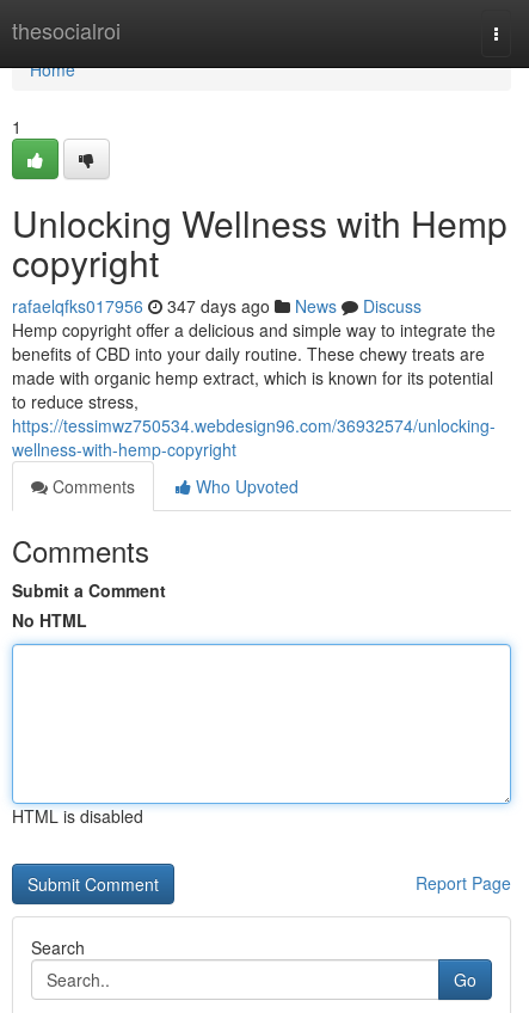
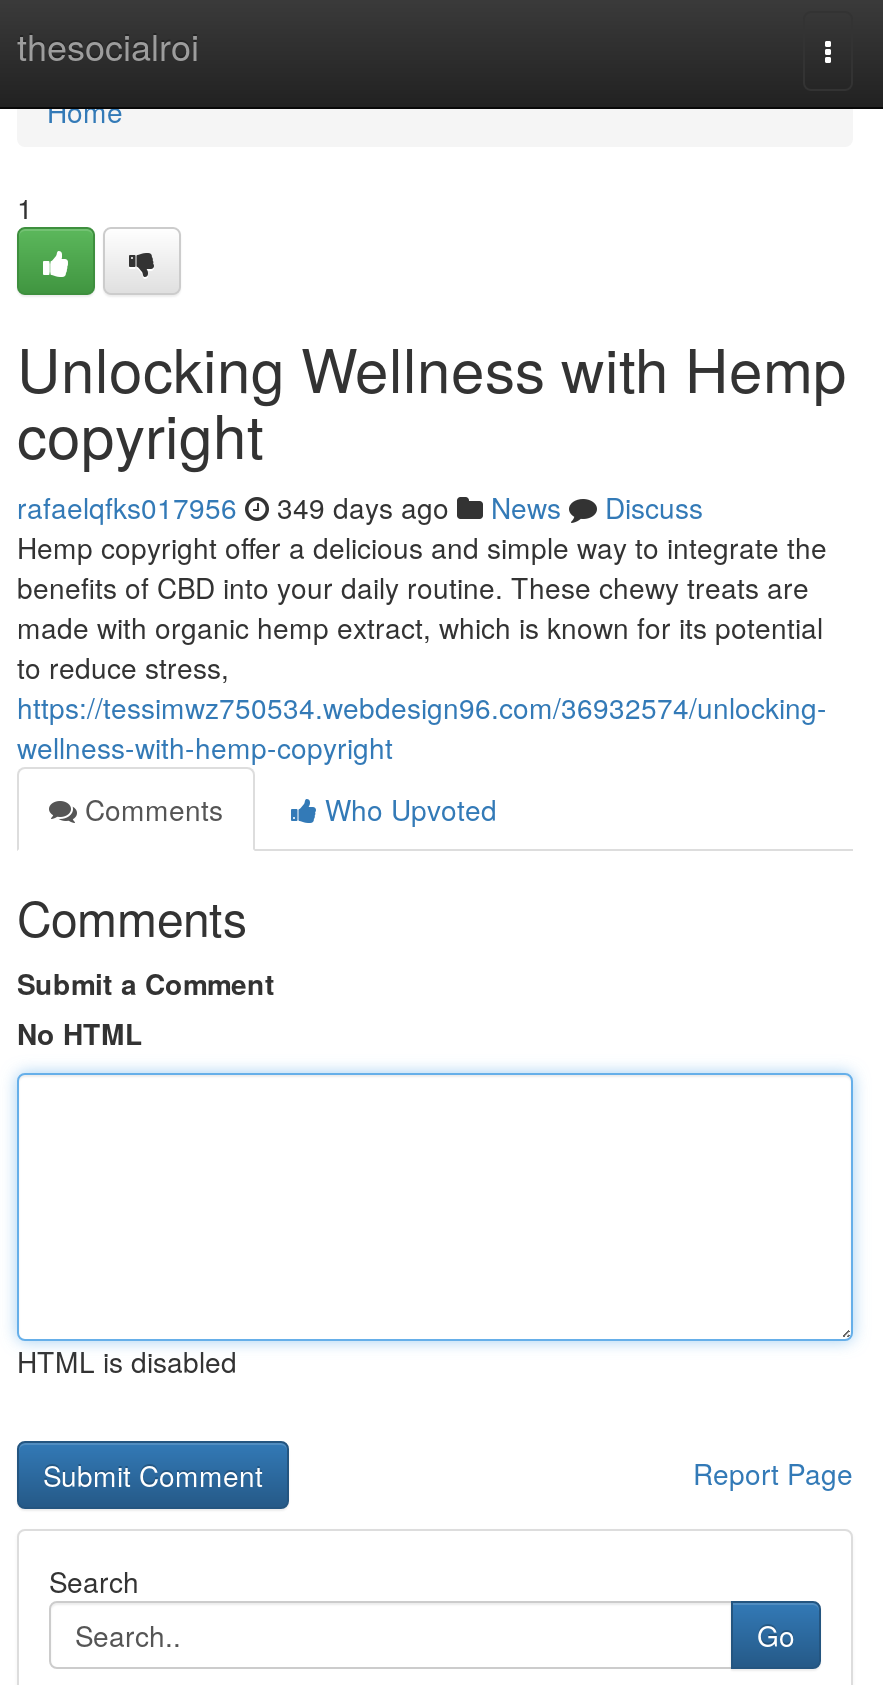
[12,294,422,318] rafaelqfks017956 347 days ago News Discuss -> [17,487,703,527] rafaelqfks017956 349 days ago News Discuss

